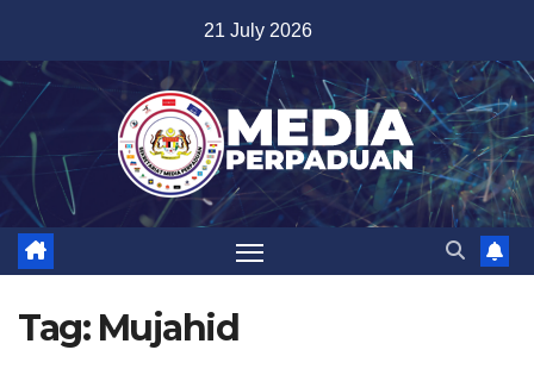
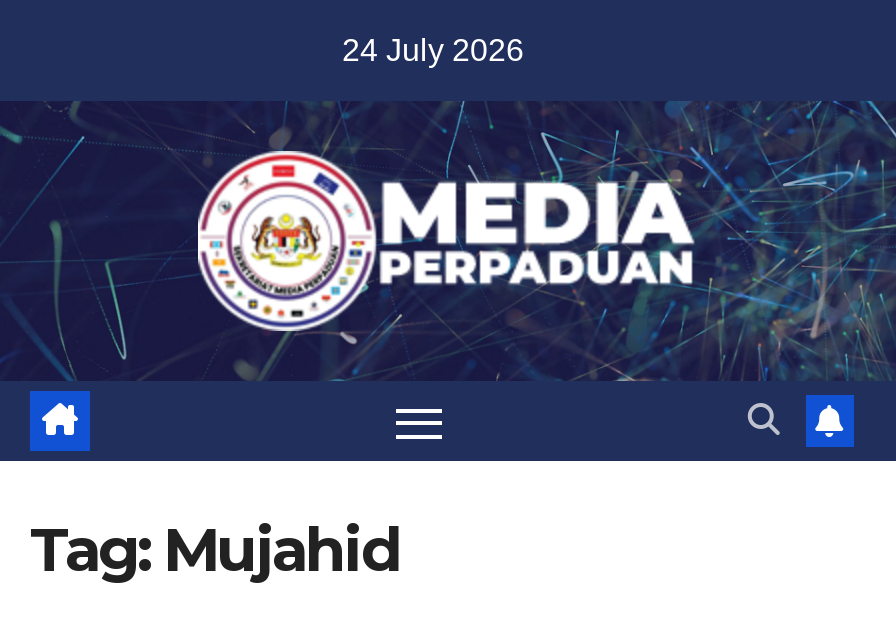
[204,20,312,40] 21 July 2026 -> [342,33,524,67] 24 July 2026

